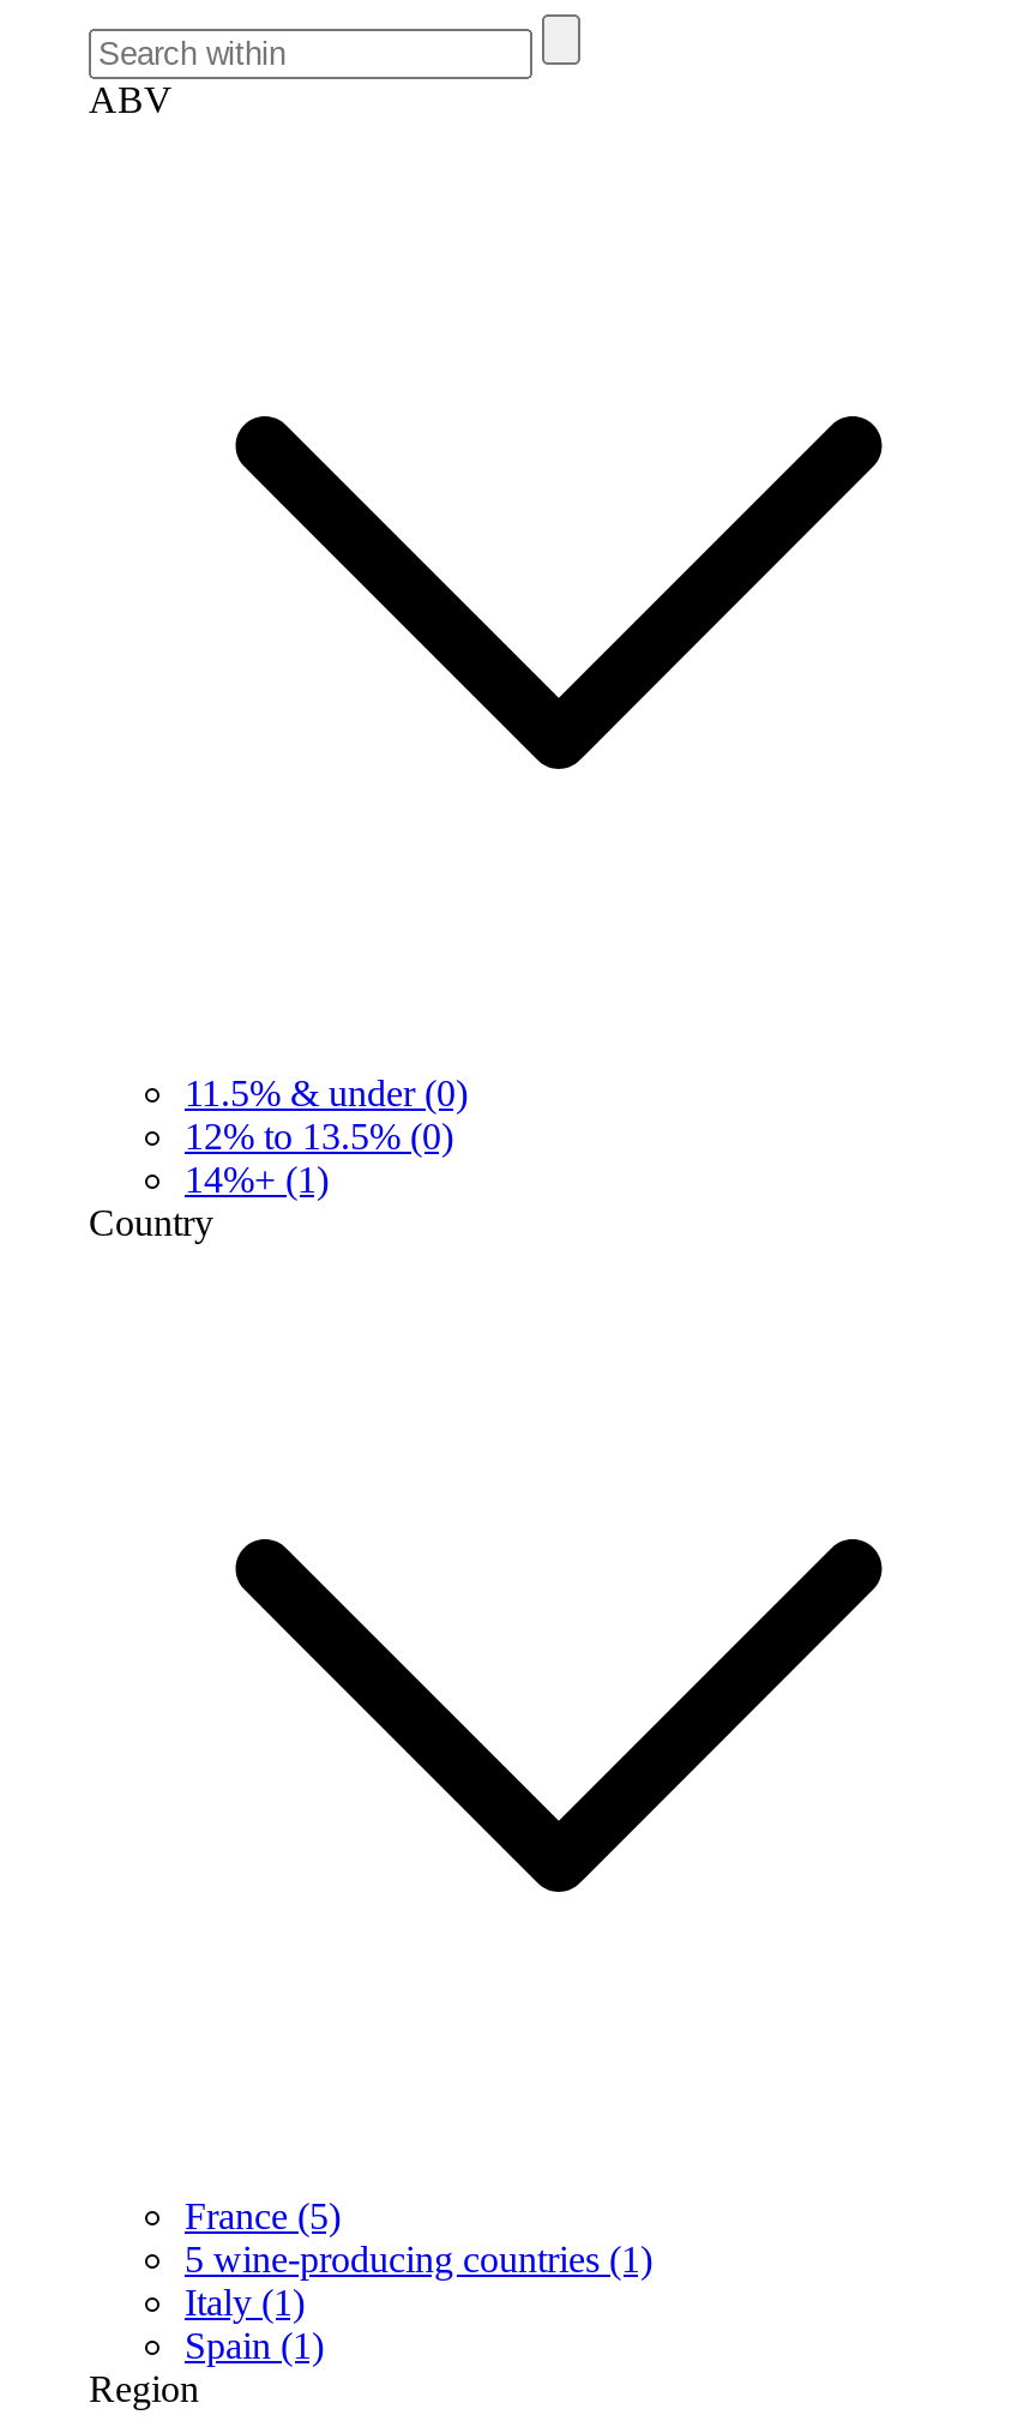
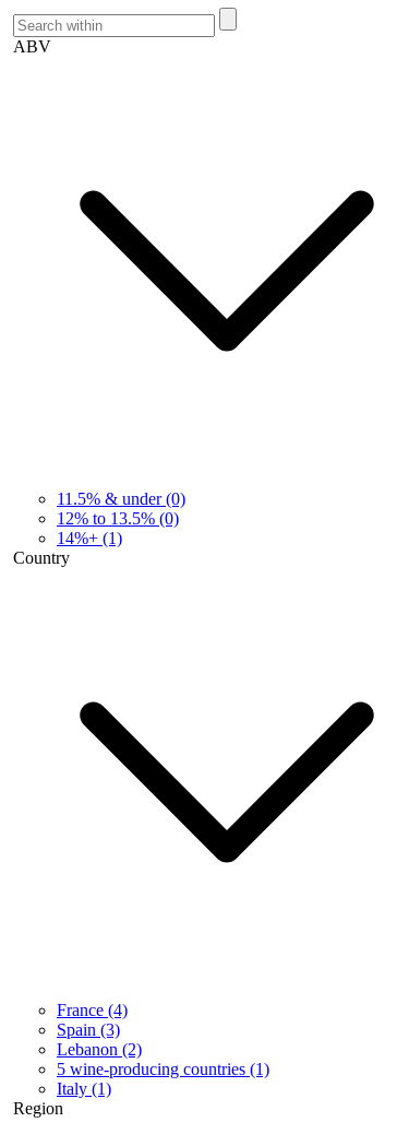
[185,2194,341,2235] France (5) -> [57,1000,142,1058] France (4) | Spain (3) | Lebanon (2)
moved [185,2237,652,2321] -> [57,1059,269,1097]: 5 wine-producing countries (1) | Italy (1)
[185,2324,324,2365] Spain (1) -> none

